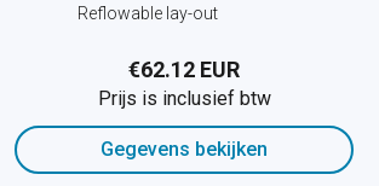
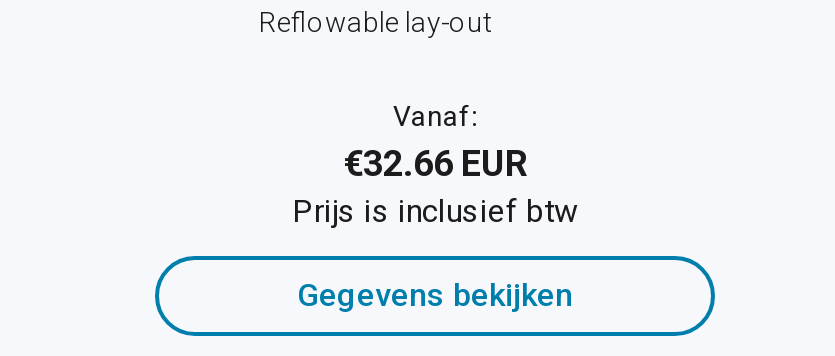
[128,57,240,82] €62.12 EUR -> [343,100,527,184] Vanaf: | €32.66 EUR

